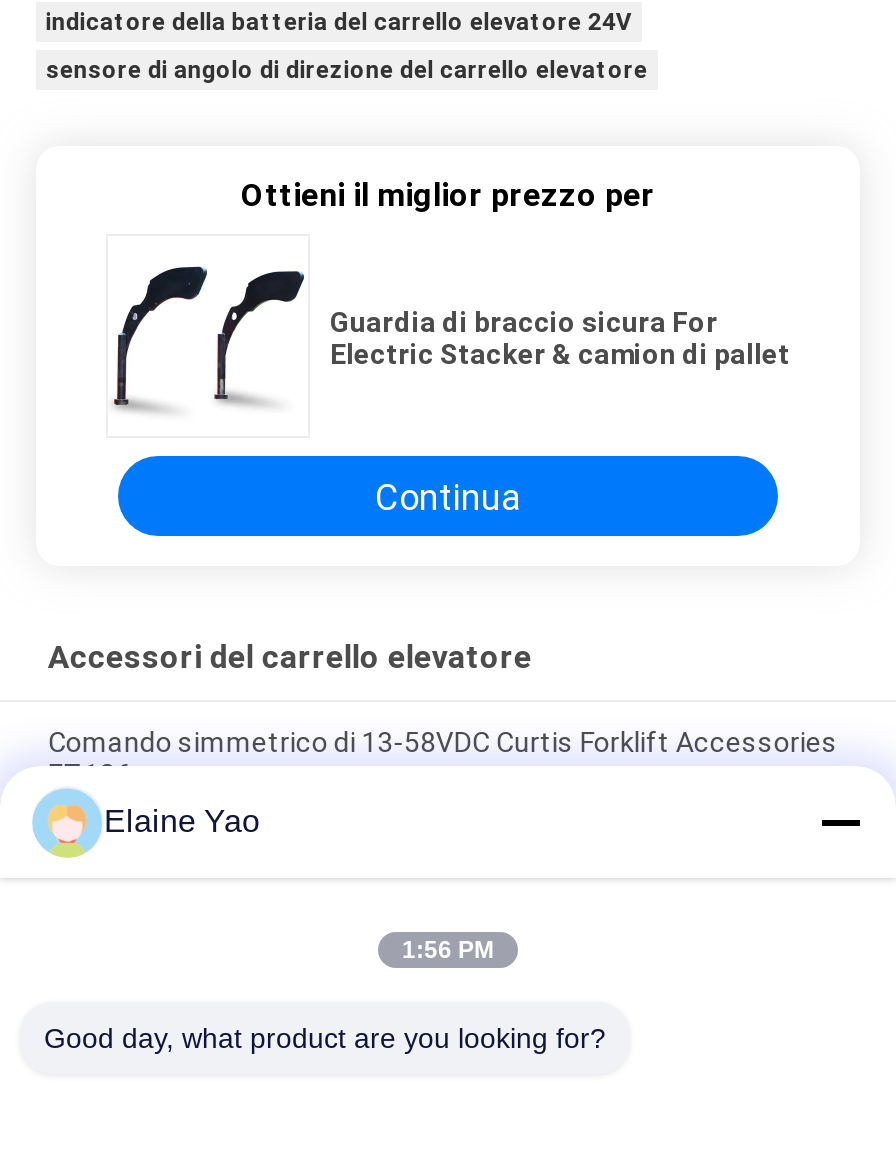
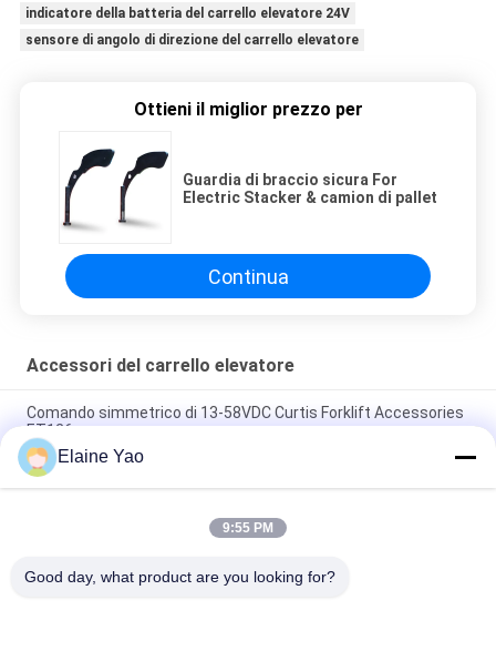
[402,936,494,964] 1:56 PM -> [223,520,273,536] 9:55 PM

